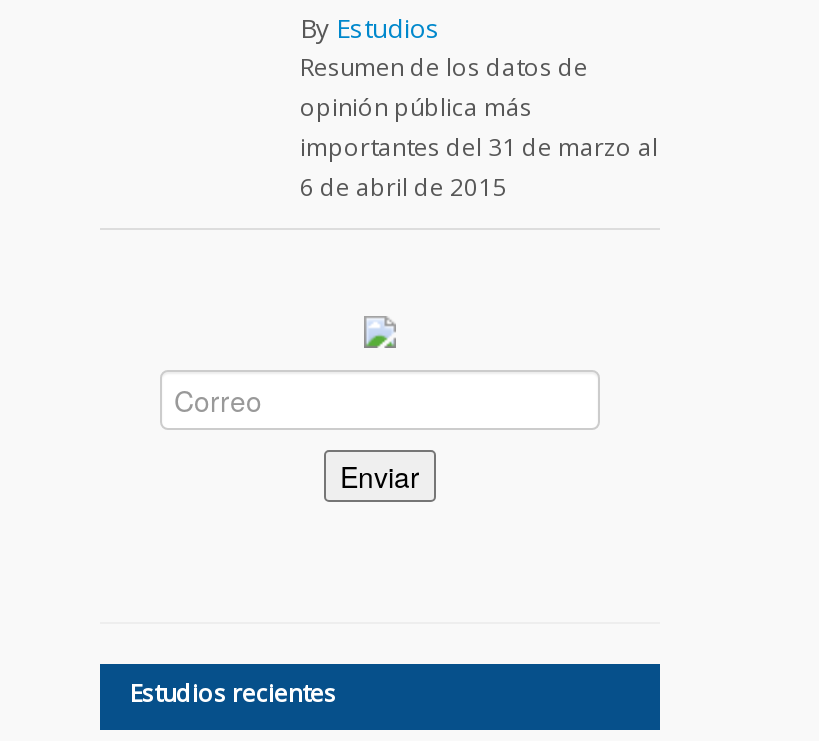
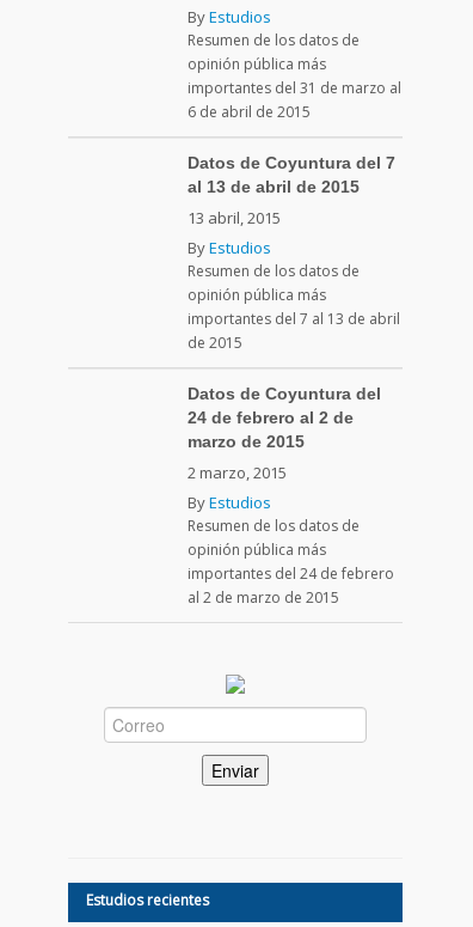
none -> [188,153,400,607] Datos de Coyuntura del 7 | al 13 de abril de 2015 | 13 abril, 2015 | By Estudios | Resumen de los datos de | opinión pública más | importantes del 7 al 13 de abril | de 2015 | Datos de Coyuntura del | 24 de febrero al 2 de | marzo de 2015 | 2 marzo, 2015 | By Estudios | Resumen de los datos de | opinión pública más | importantes del 24 de febrero | al 2 de marzo de 2015

